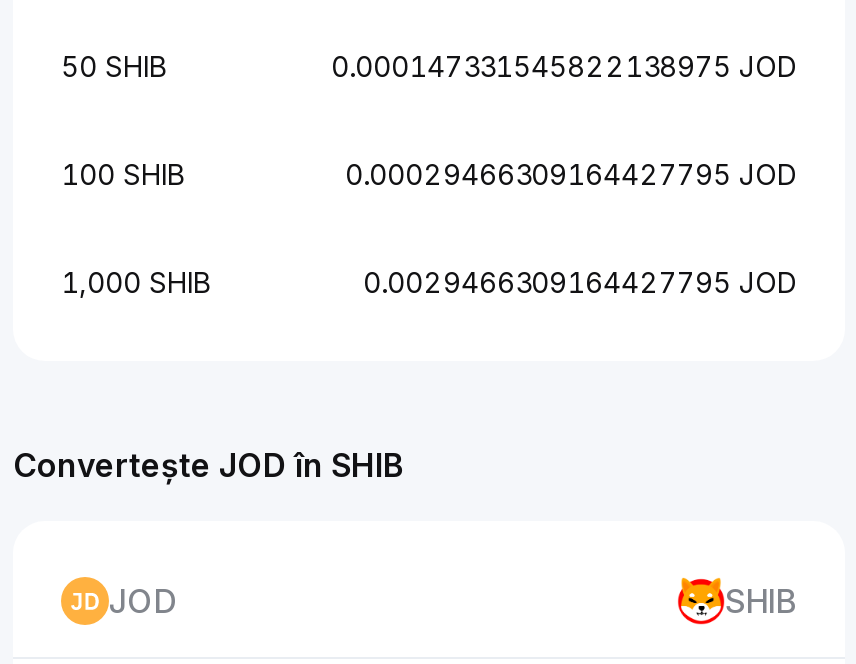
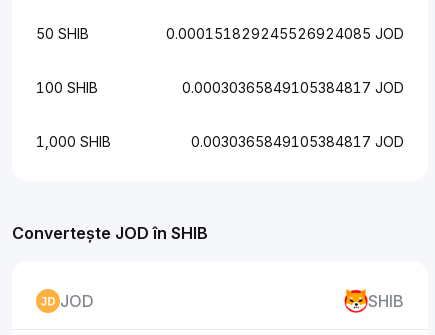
[331,49,797,83] 0.000147331545822138975 JOD -> [166,25,404,42] 0.000151829245526924085 JOD
[345,157,797,191] 0.00029466309164427795 JOD -> [182,79,404,96] 0.00030365849105384817 JOD
[363,265,797,299] 0.0029466309164427795 JOD -> [191,133,404,150] 0.0030365849105384817 JOD

